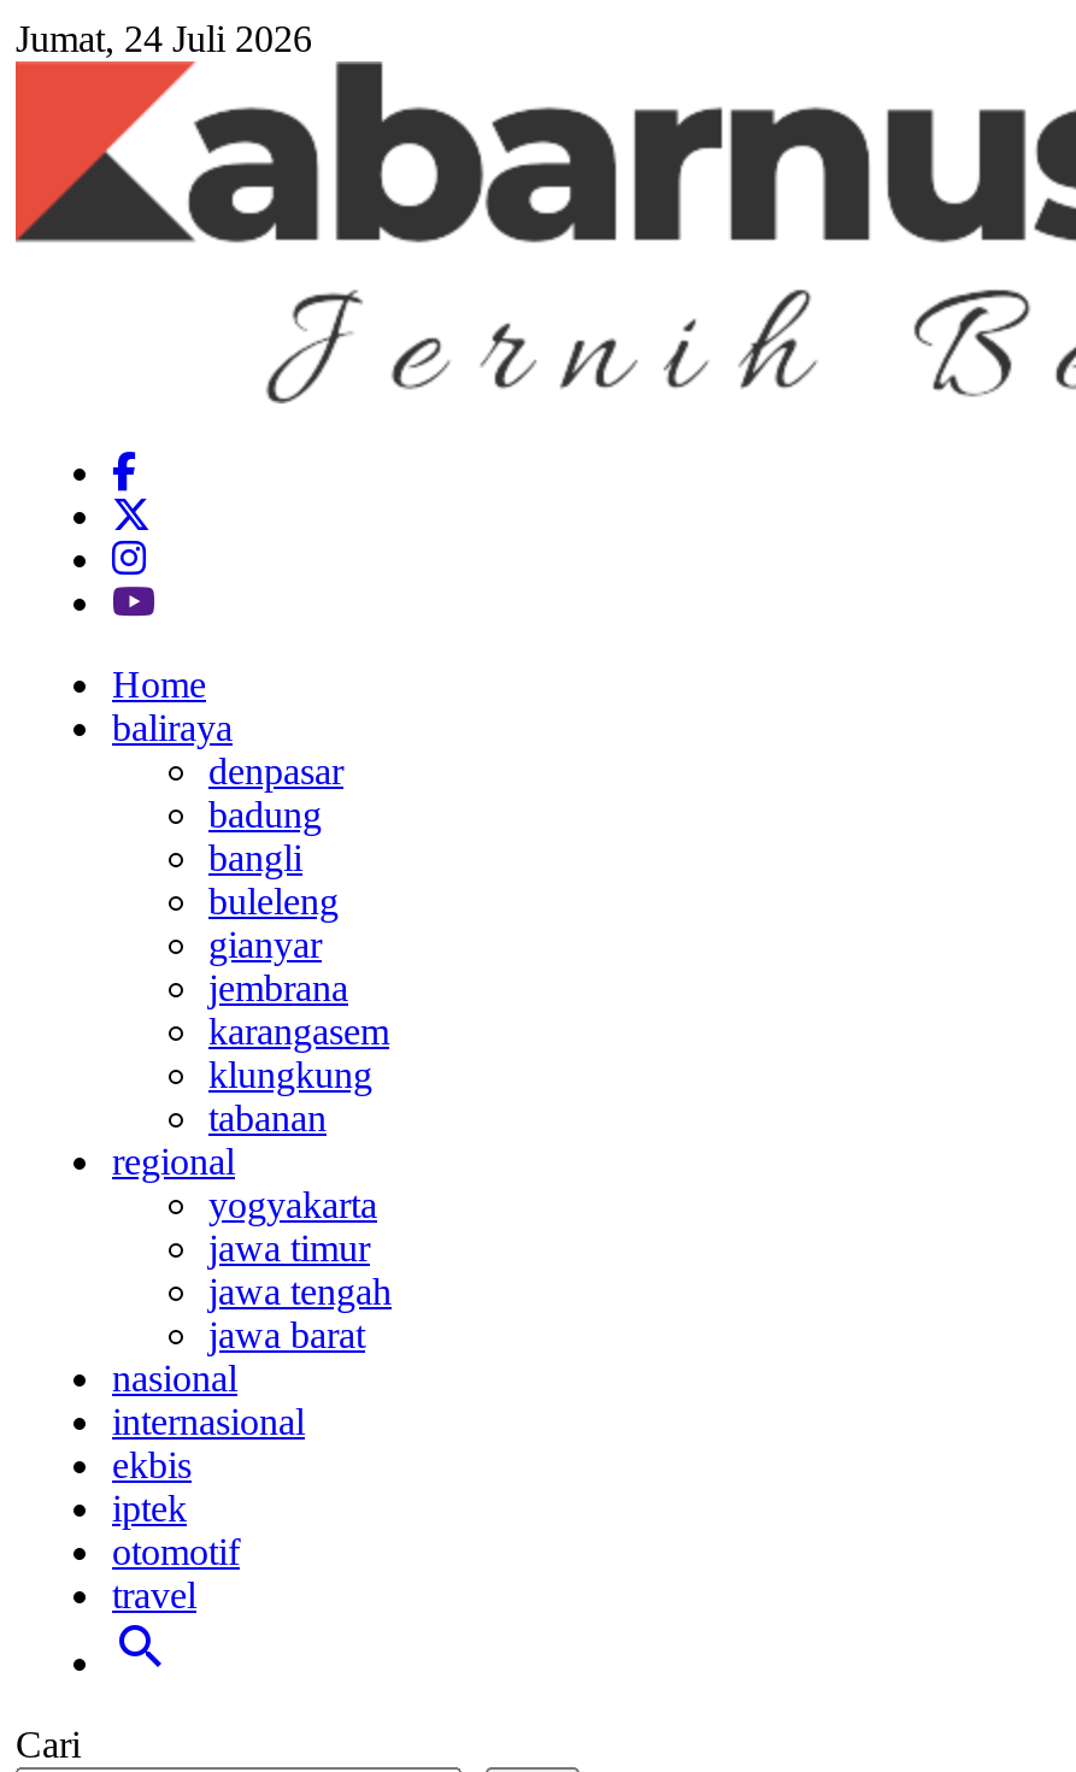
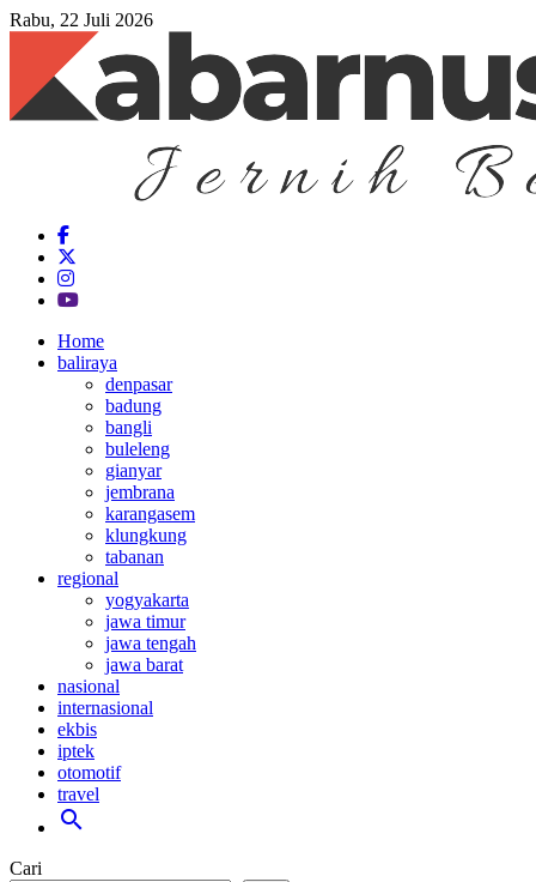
[16,18,312,59] Jumat, 24 Juli 2026 -> [10,10,153,30] Rabu, 22 Juli 2026

